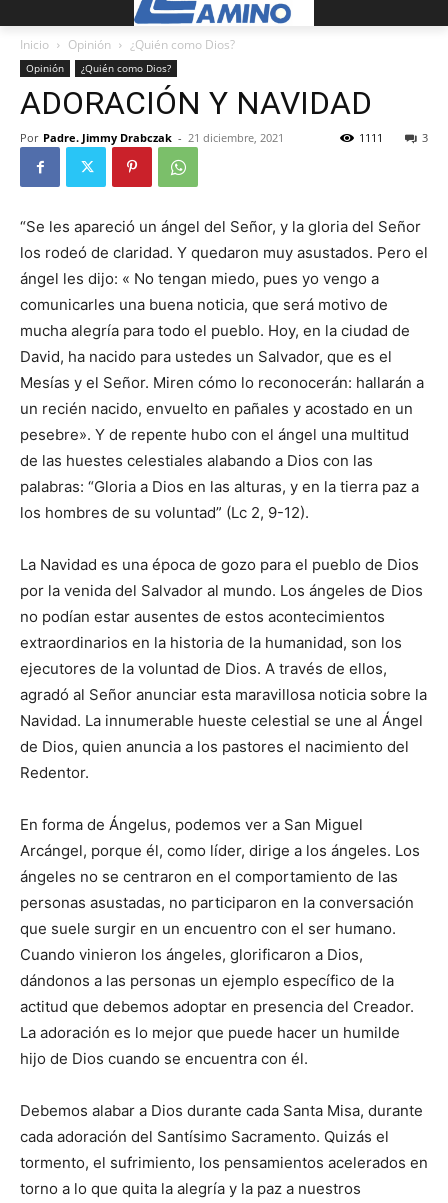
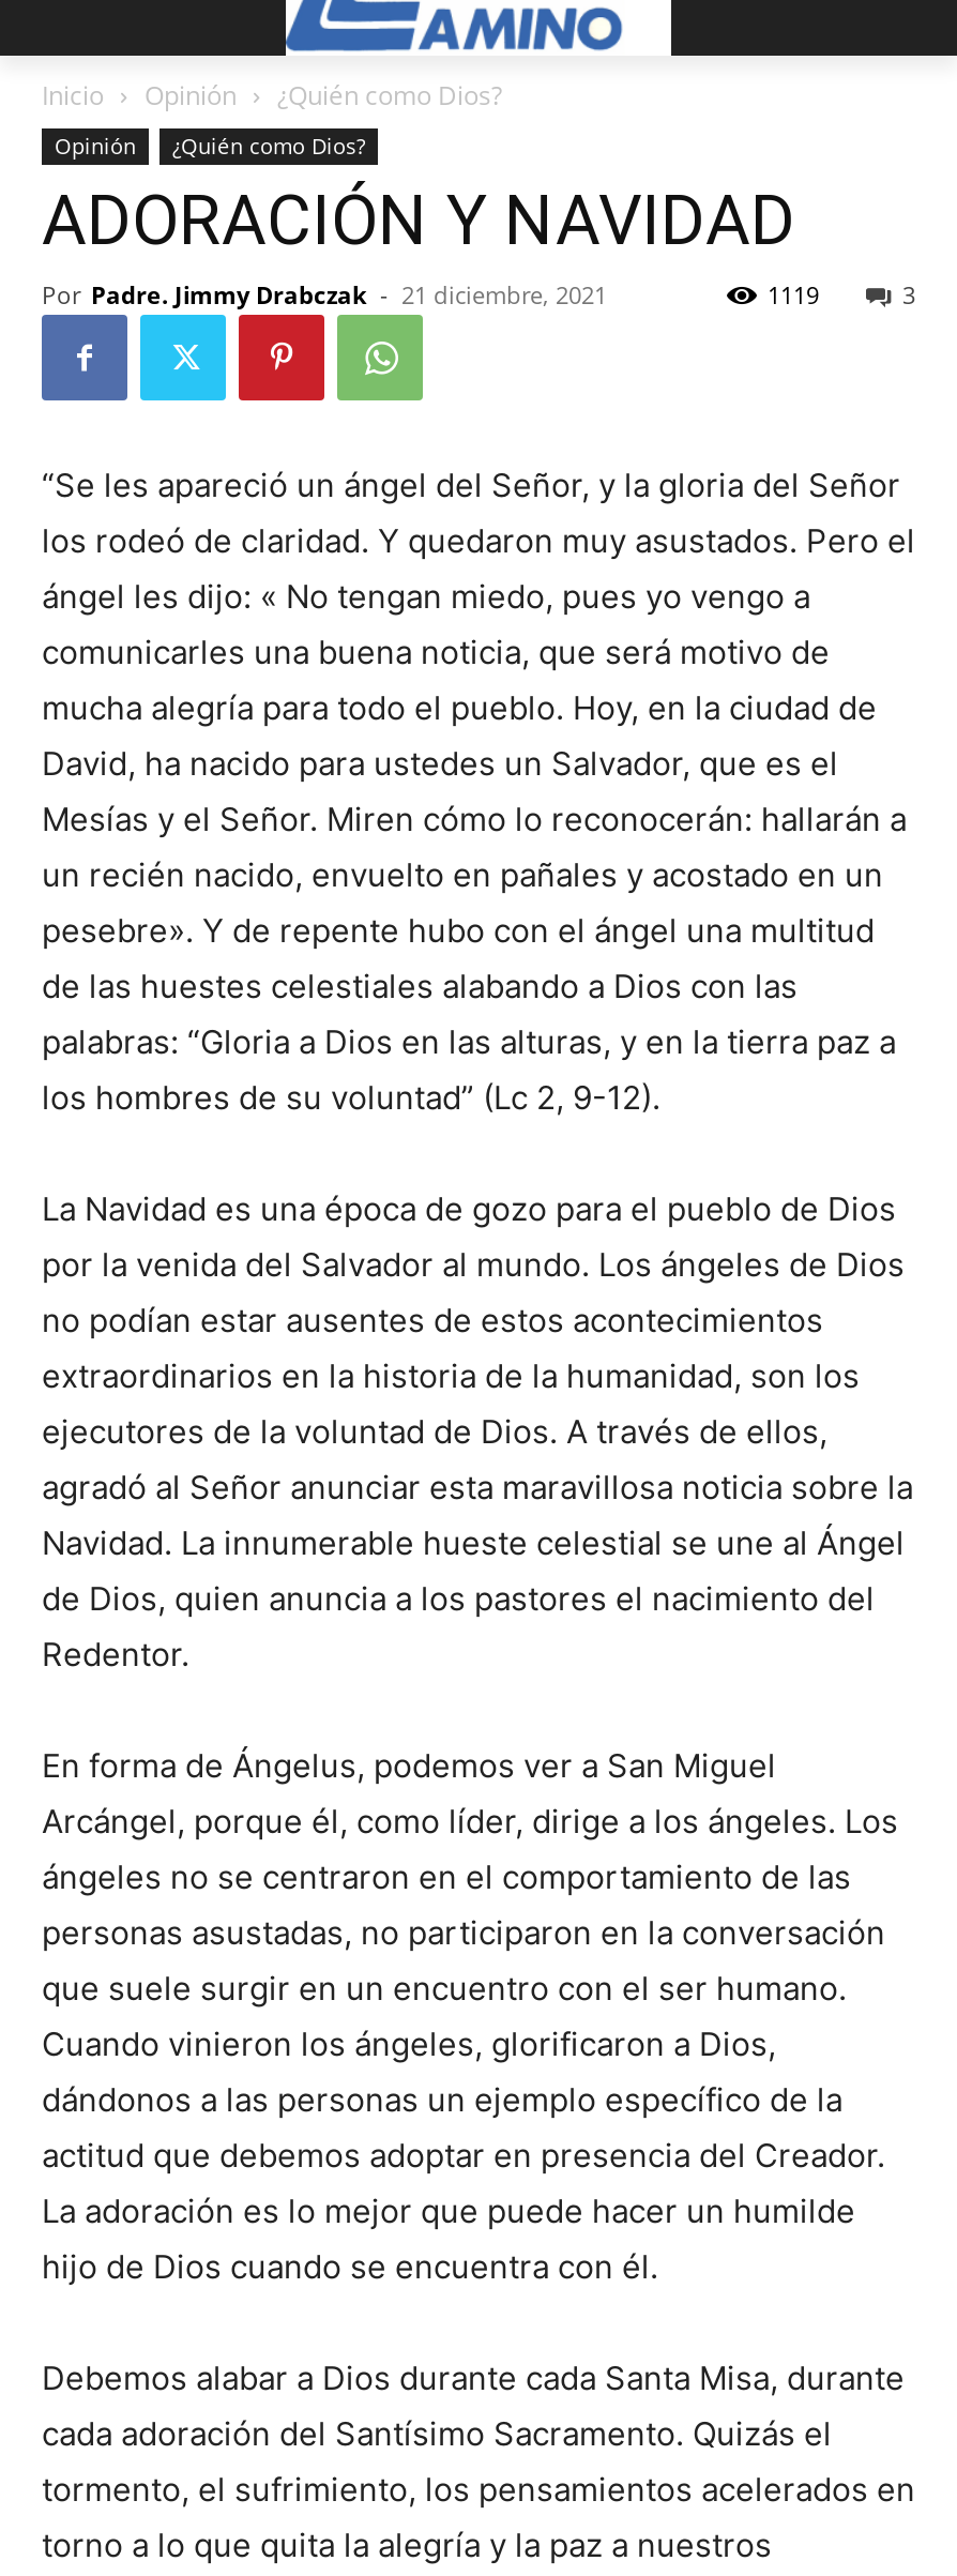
[359,130,383,145] 1111 -> [768,279,819,311] 1119

